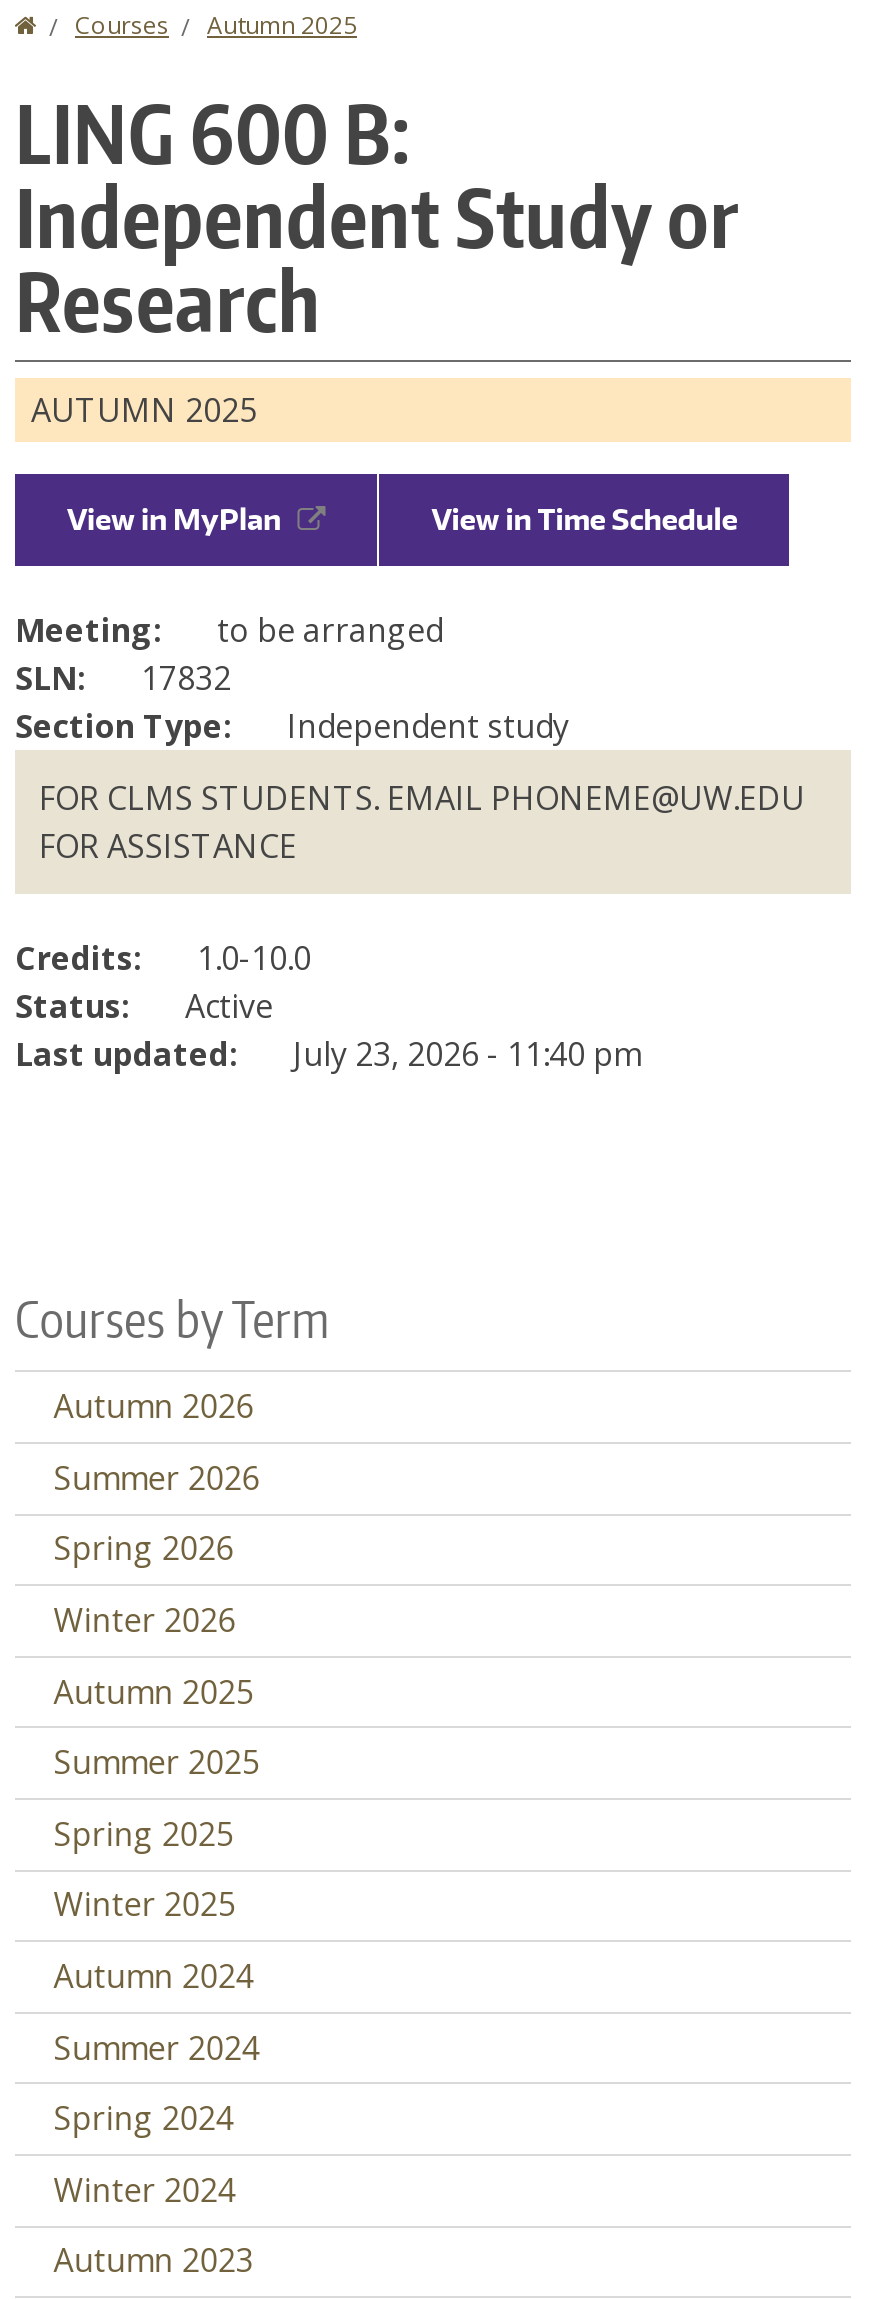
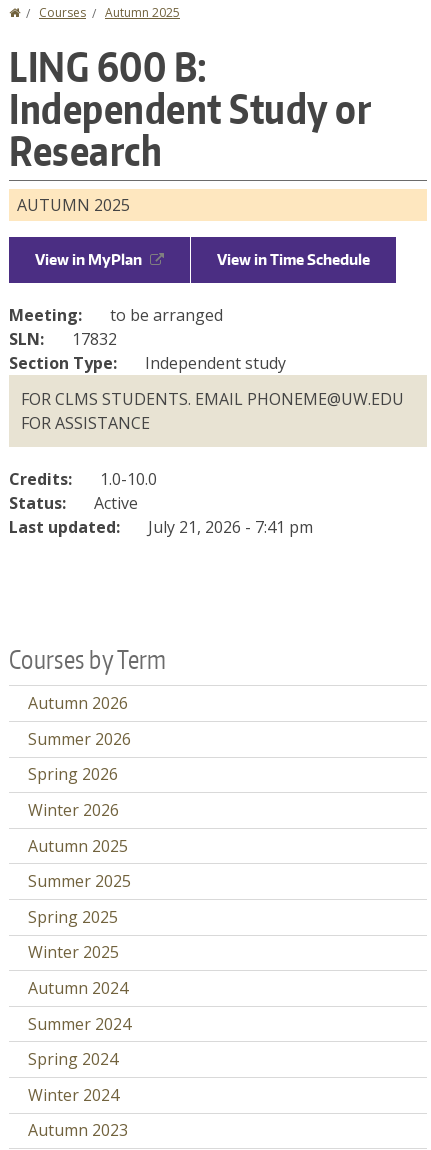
[15,1032,641,1076] Last updated: July 23, 2026 - 11:40 pm -> [9,516,313,538] Last updated: July 21, 2026 - 7:41 pm

